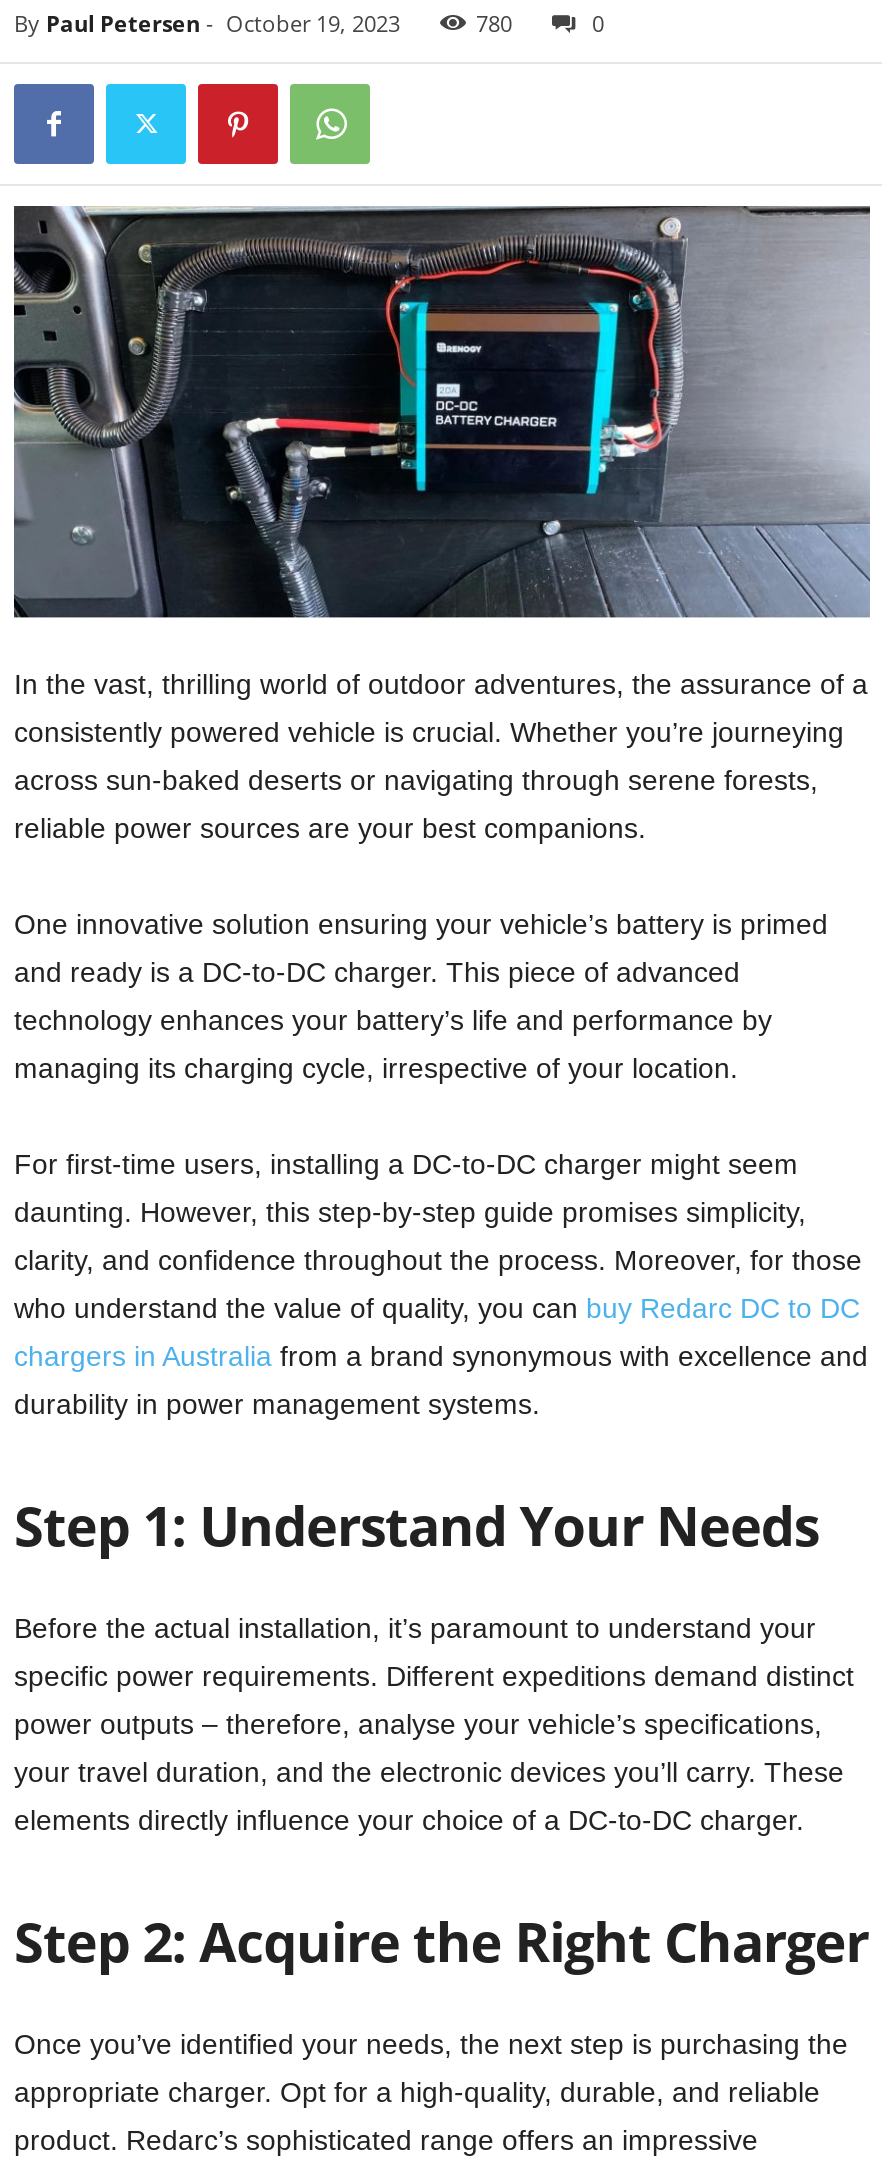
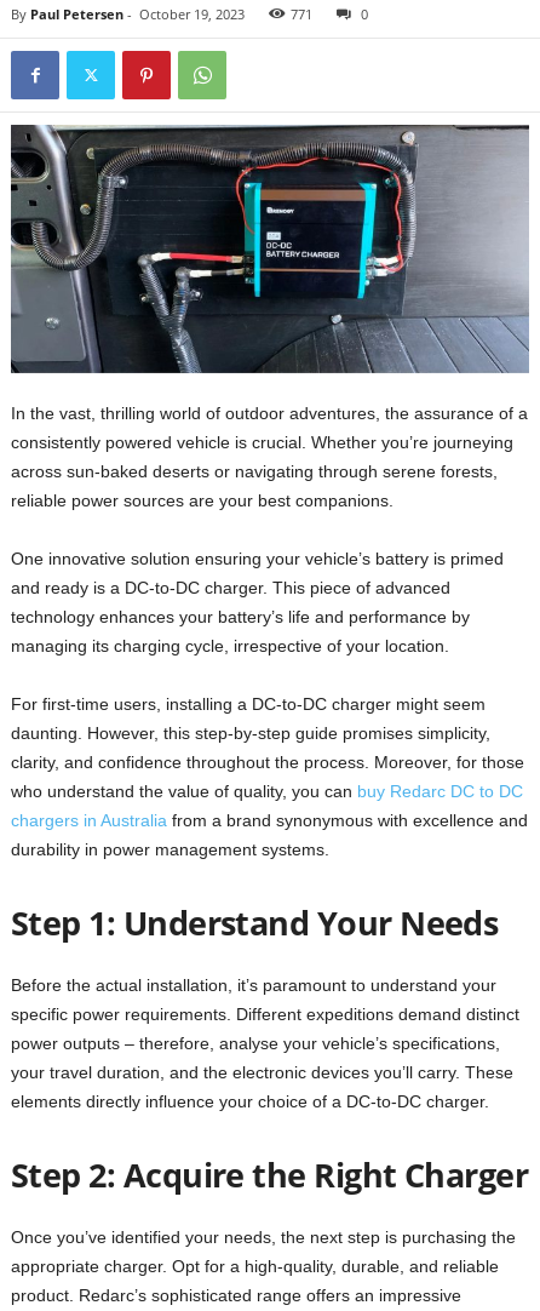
[476,8,512,38] 780 -> [291,5,312,23] 771

